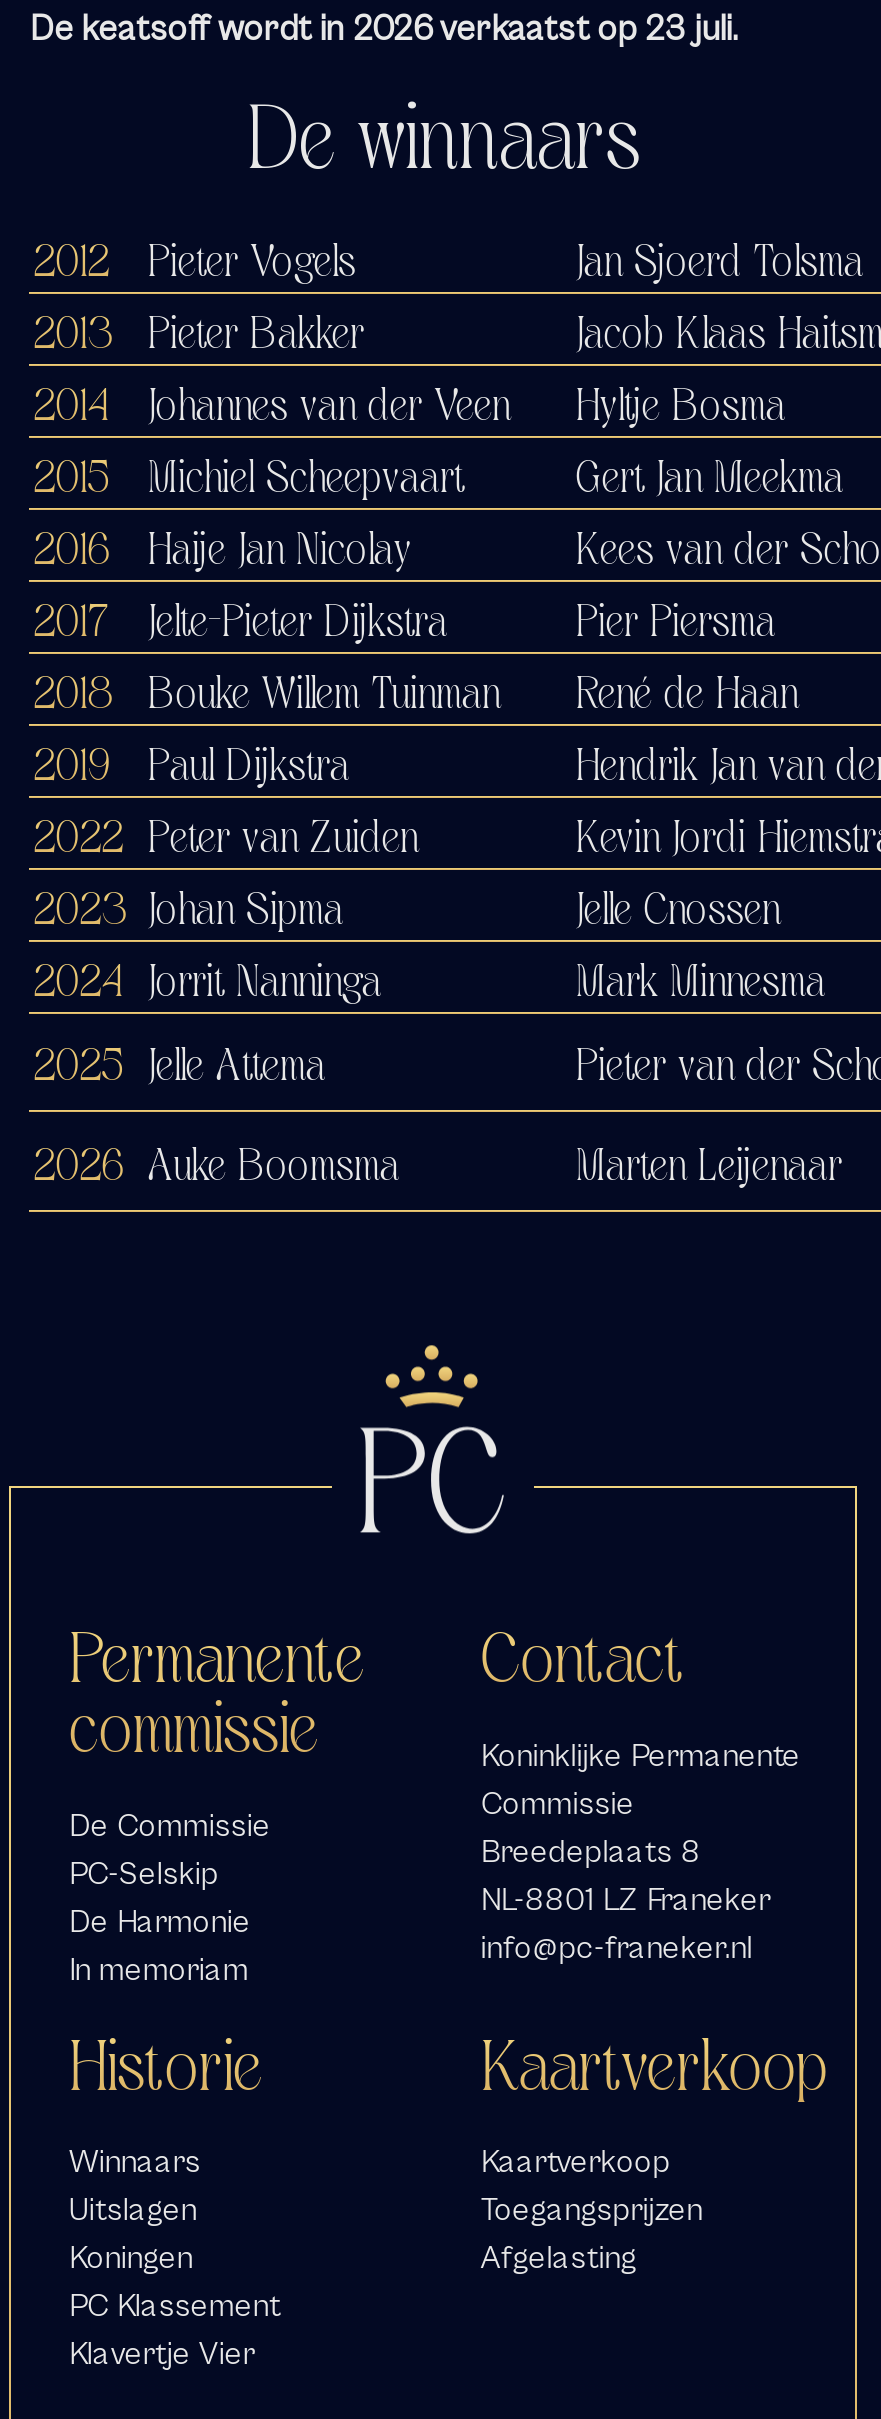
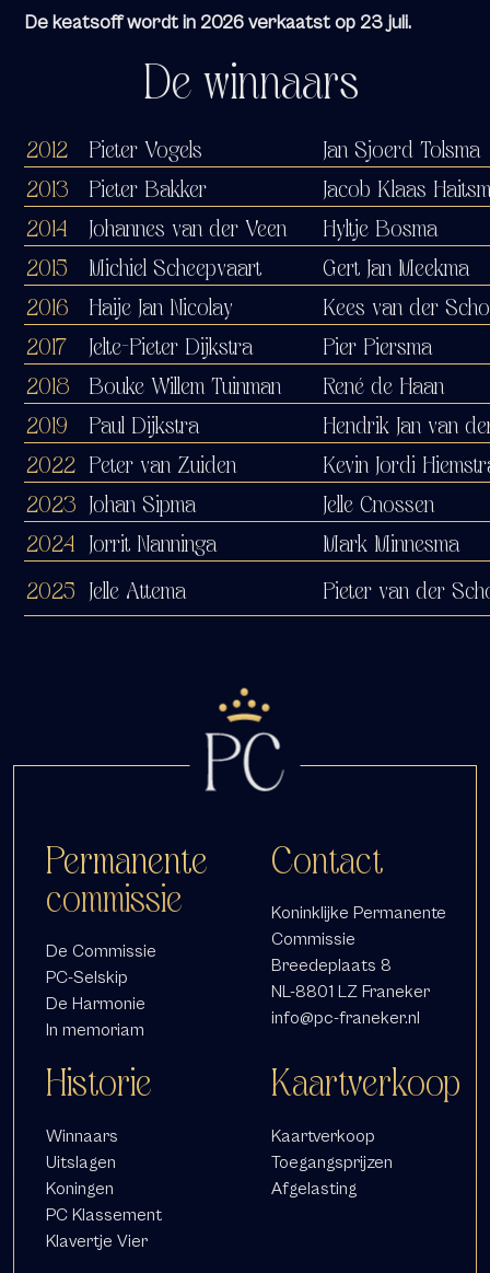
[34,1141,842,1189] 2026 Auke Boomsma | Marten Leijenaar -> none

